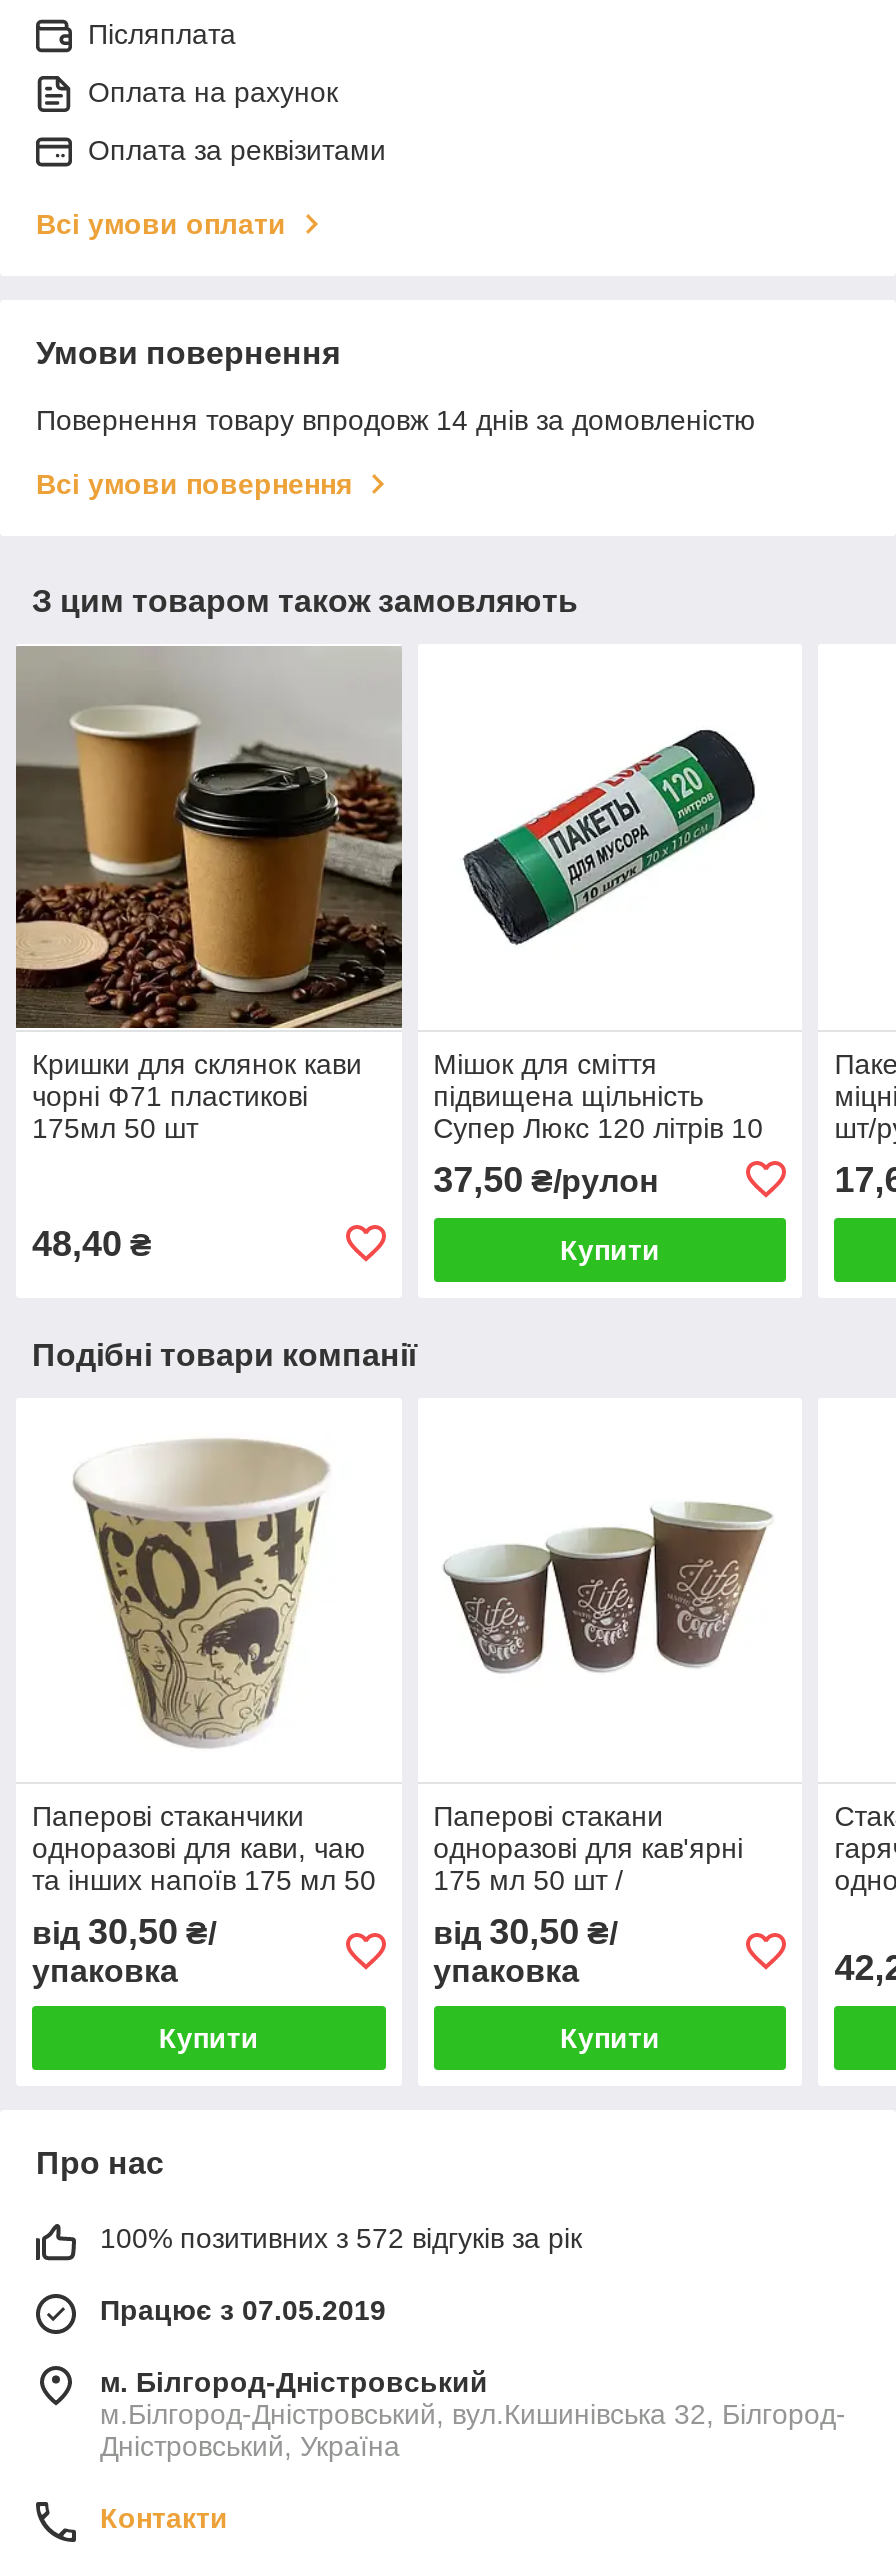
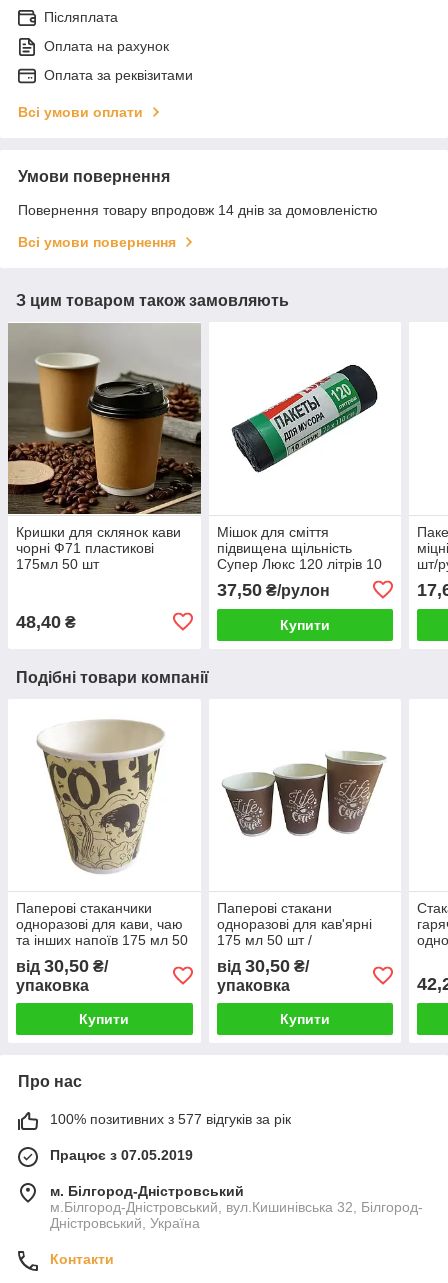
[100,2222,582,2254] 100% позитивних з 572 відгуків за рік -> [50,1111,291,1127] 100% позитивних з 577 відгуків за рік

